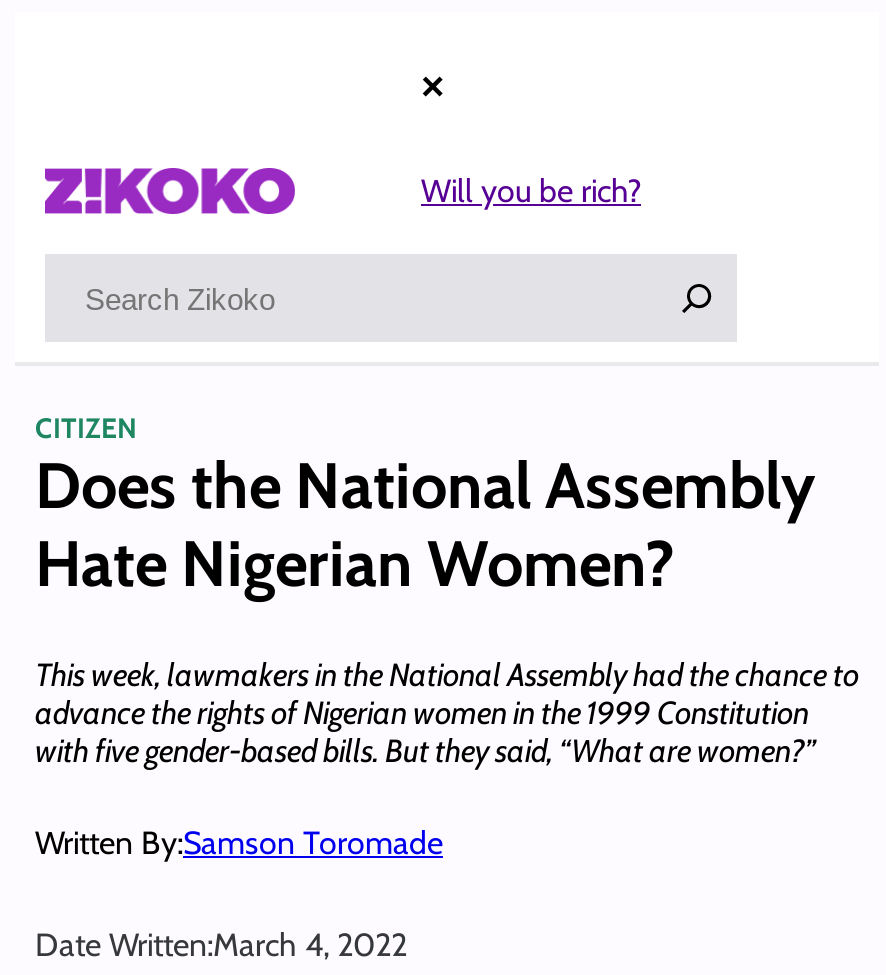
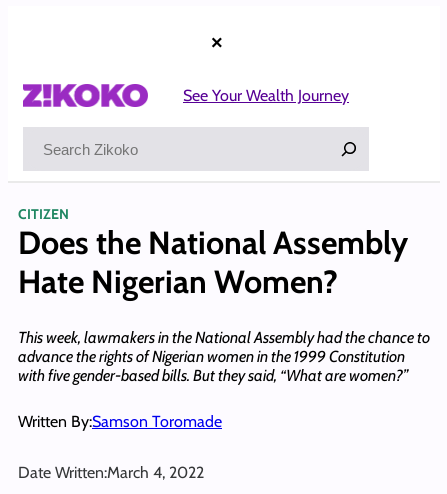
[421,172,641,210] Will you be rich? -> [183,86,349,105] See Your Wealth Journey

